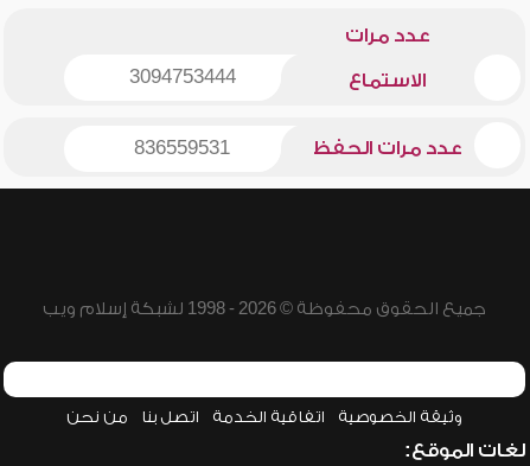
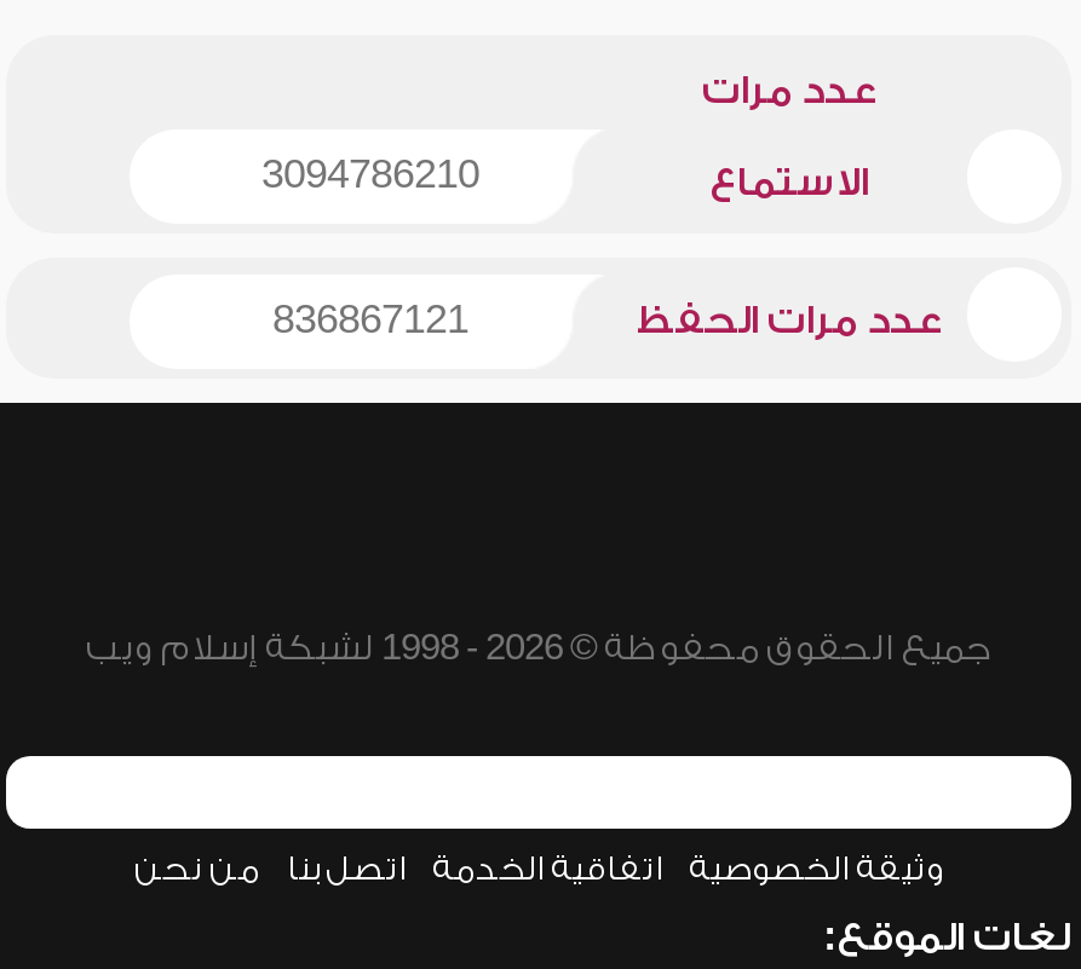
[129,67,235,88] 3094753444 -> [261,155,479,198] 3094786210
[134,138,230,159] 836559531 -> [272,299,468,342] 836867121

